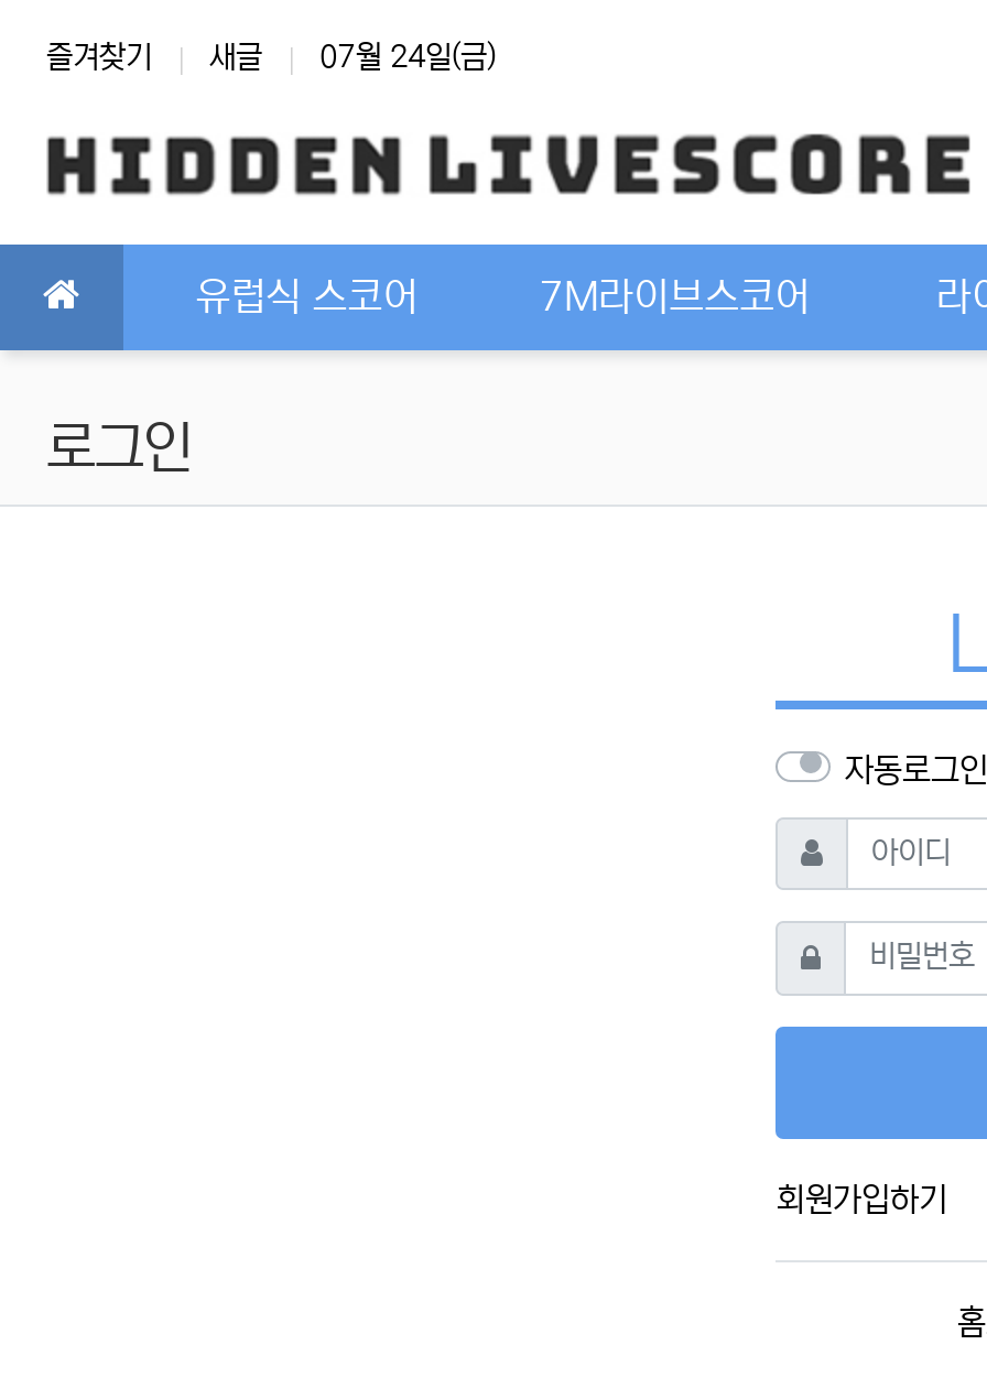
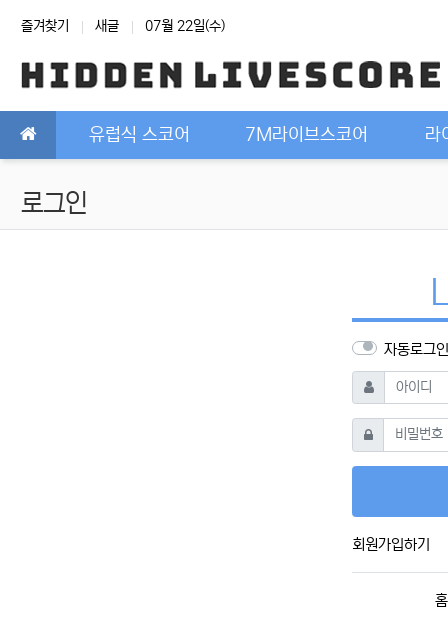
[319,40,496,75] 07월 24일(금) -> [145,18,225,34] 07월 22일(수)

